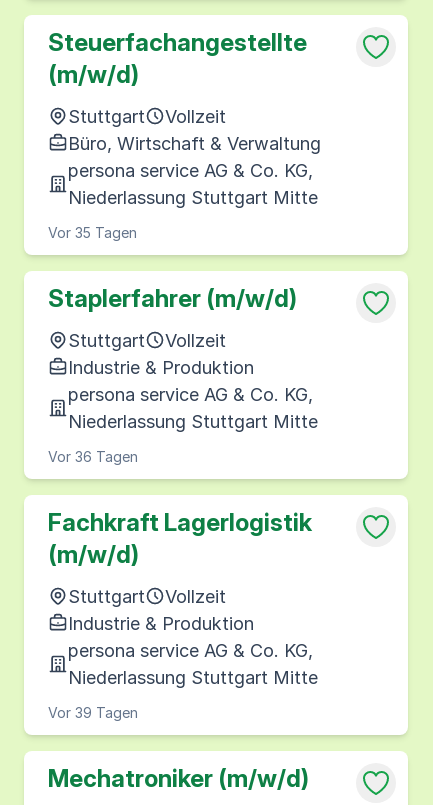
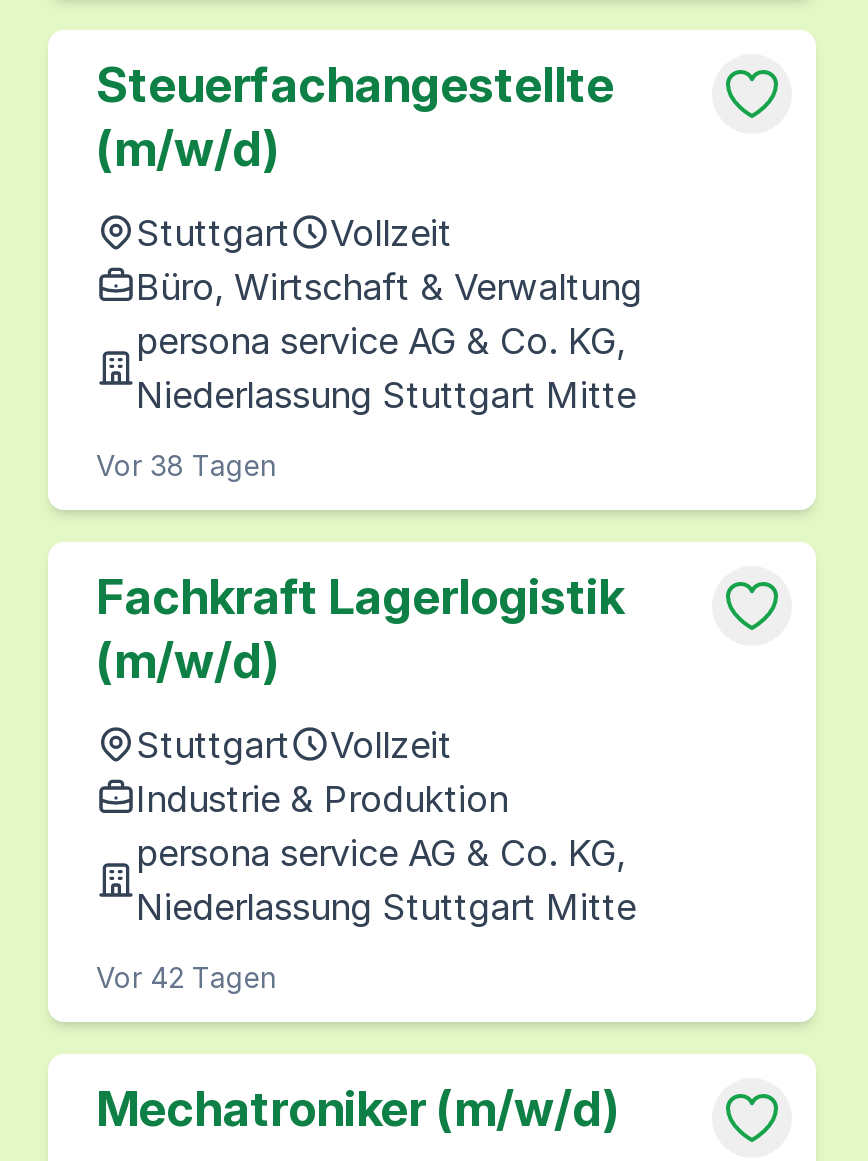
[48,224,318,465] Vor 35 Tagen | Staplerfahrer (m/w/d) | Stuttgart | Vollzeit | Industrie & Produktion | persona service AG & Co. KG, | Niederlassung Stuttgart Mitte | Vor 36 Tagen -> [96,447,276,481] Vor 38 Tagen
[48,704,138,721] Vor 39 Tagen -> [96,959,276,993] Vor 42 Tagen

